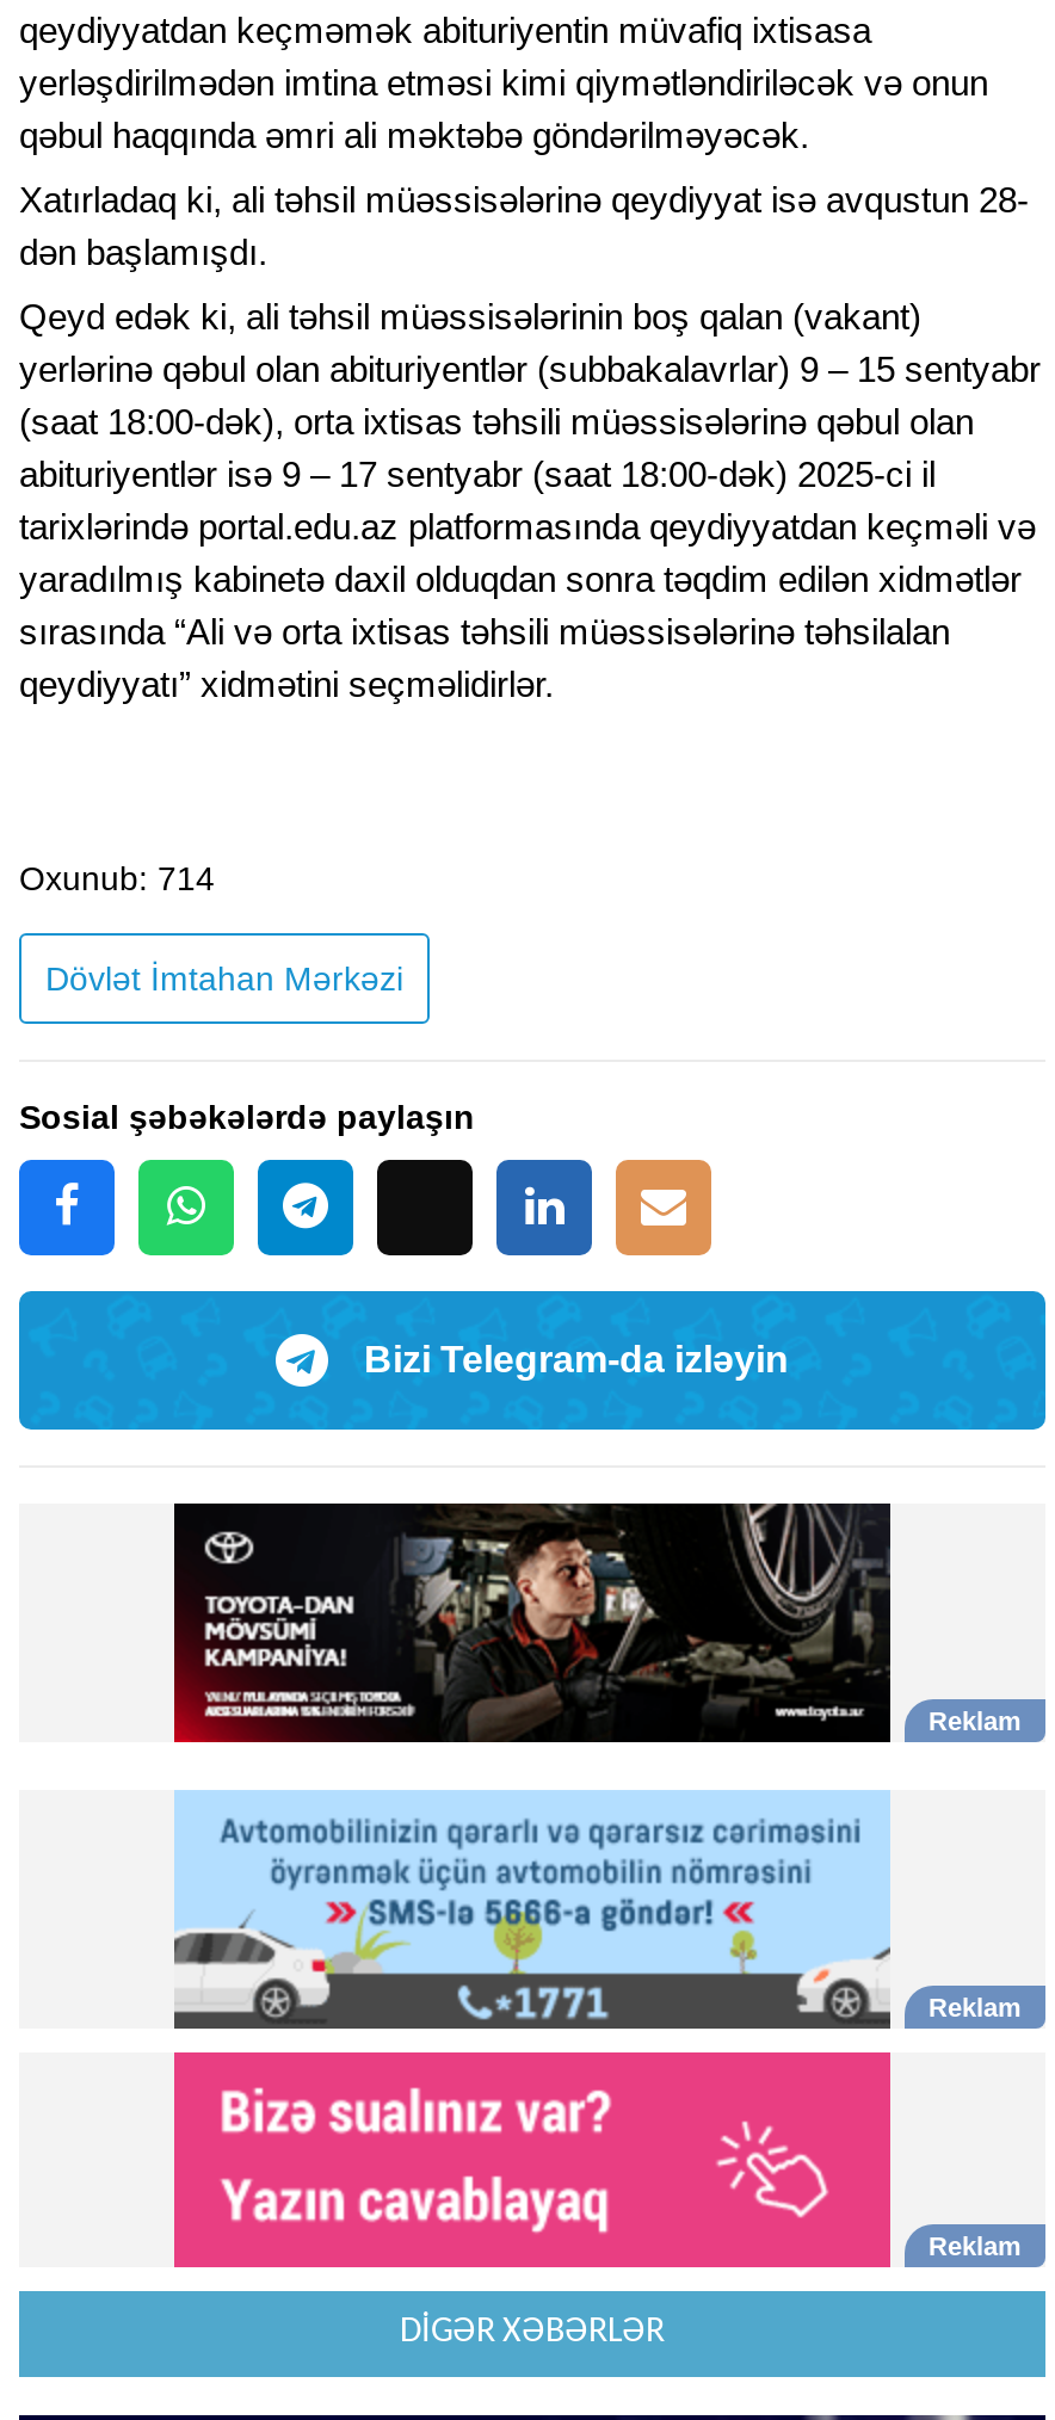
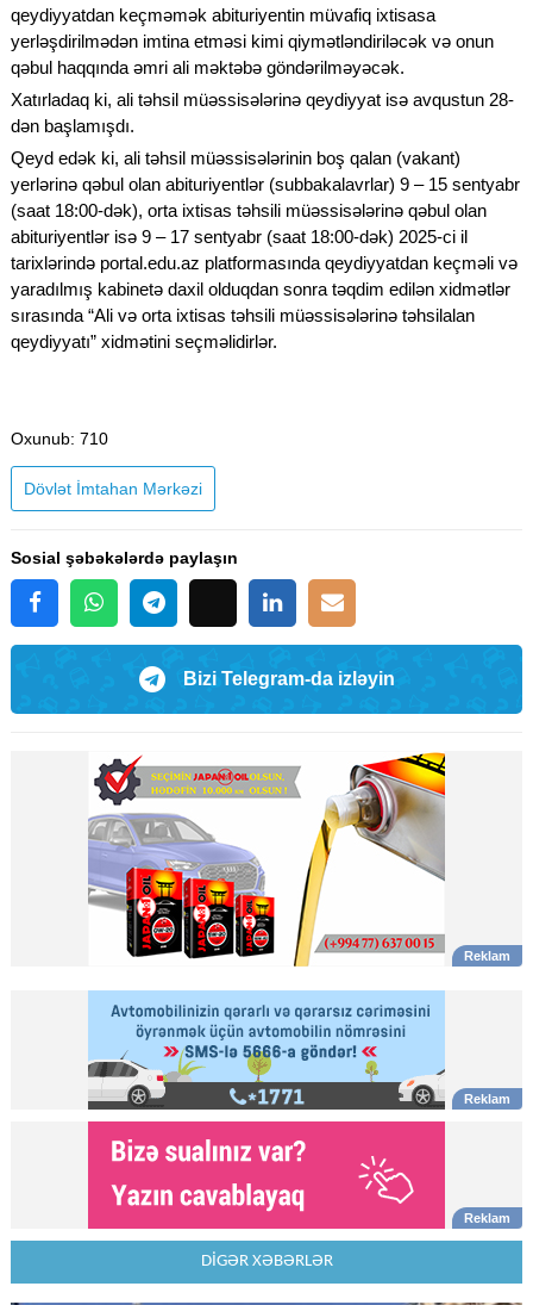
[19,858,215,896] Oxunub: 714 -> [11,428,108,448] Oxunub: 710
[172,1501,893,1745] [image] -> [88,751,446,968] [image]

